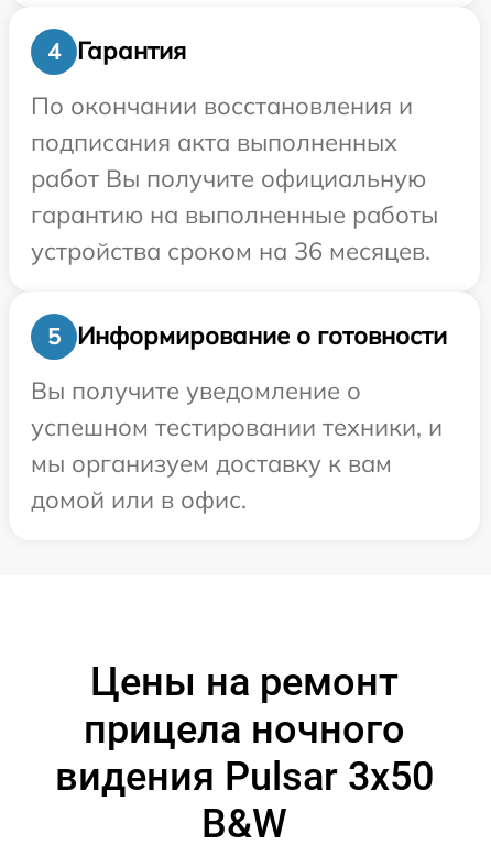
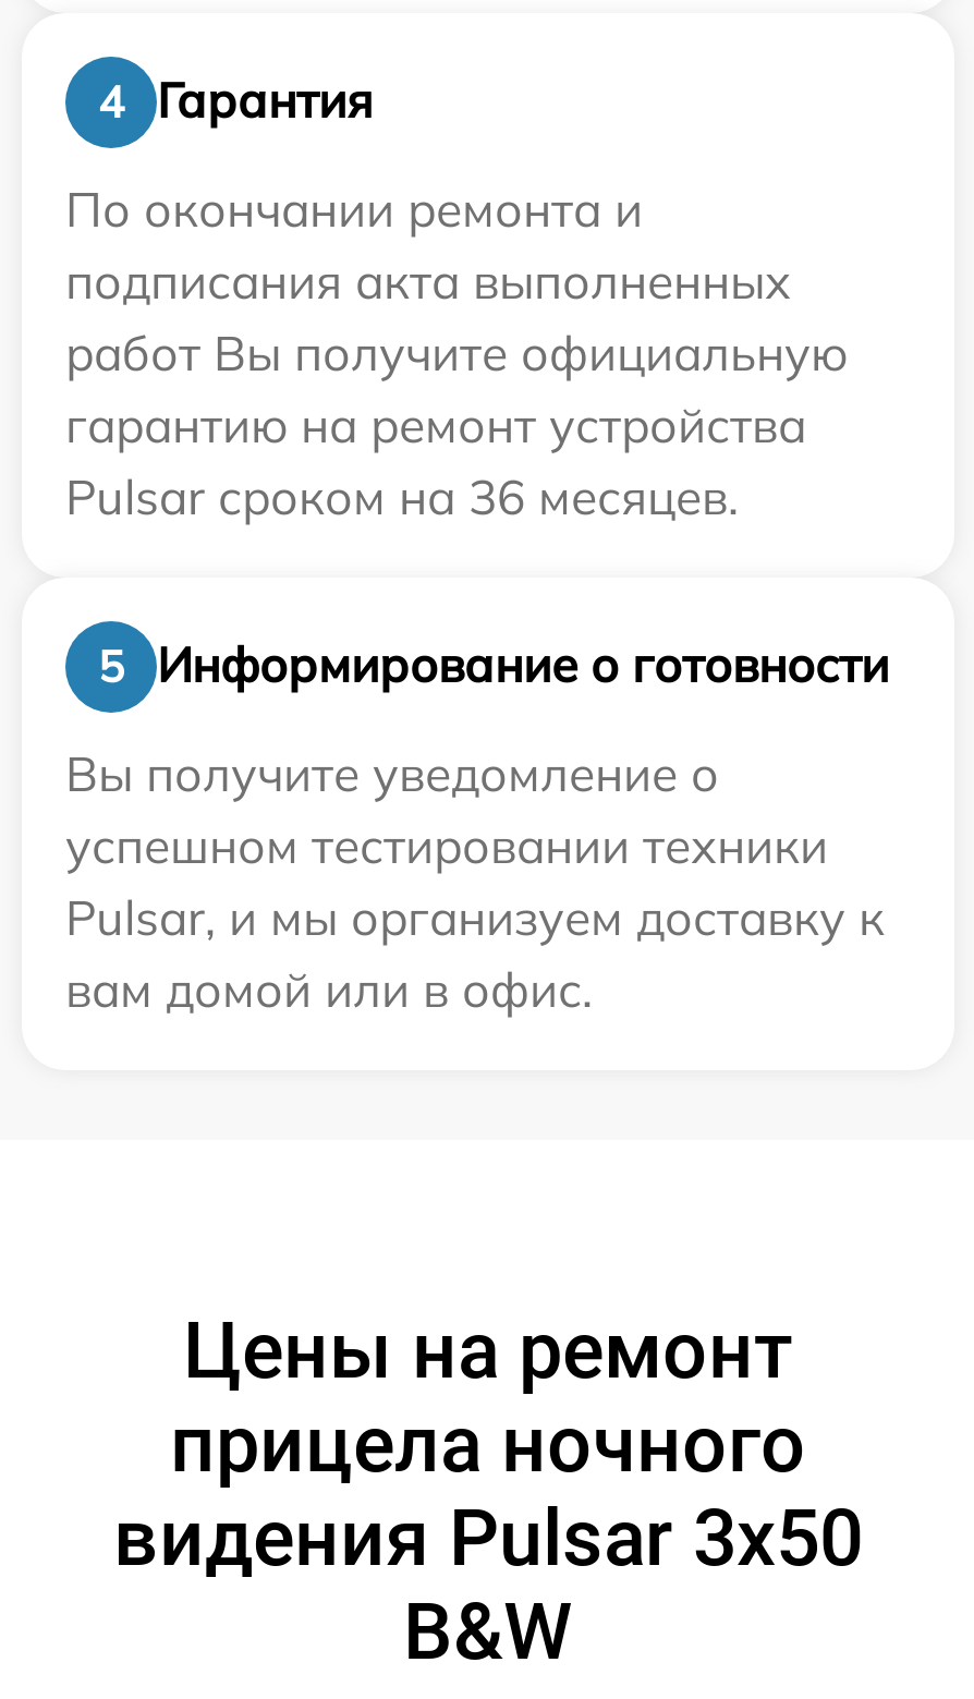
[31,90,413,121] По окончании восстановления и -> [65,179,643,240] По окончании ремонта и
[31,199,438,230] гарантию на выполненные работы -> [65,394,806,455] гарантию на ремонт устройства
[31,235,430,266] устройства сроком на 36 месяцев. -> [65,466,739,527] Pulsar сроком на 36 месяцев.
[31,411,443,515] успешном тестировании техники, и | мы организуем доставку к вам | домой или в офис. -> [65,815,885,1020] успешном тестировании техники | Pulsar, и мы организуем доставку к | вам домой или в офис.

